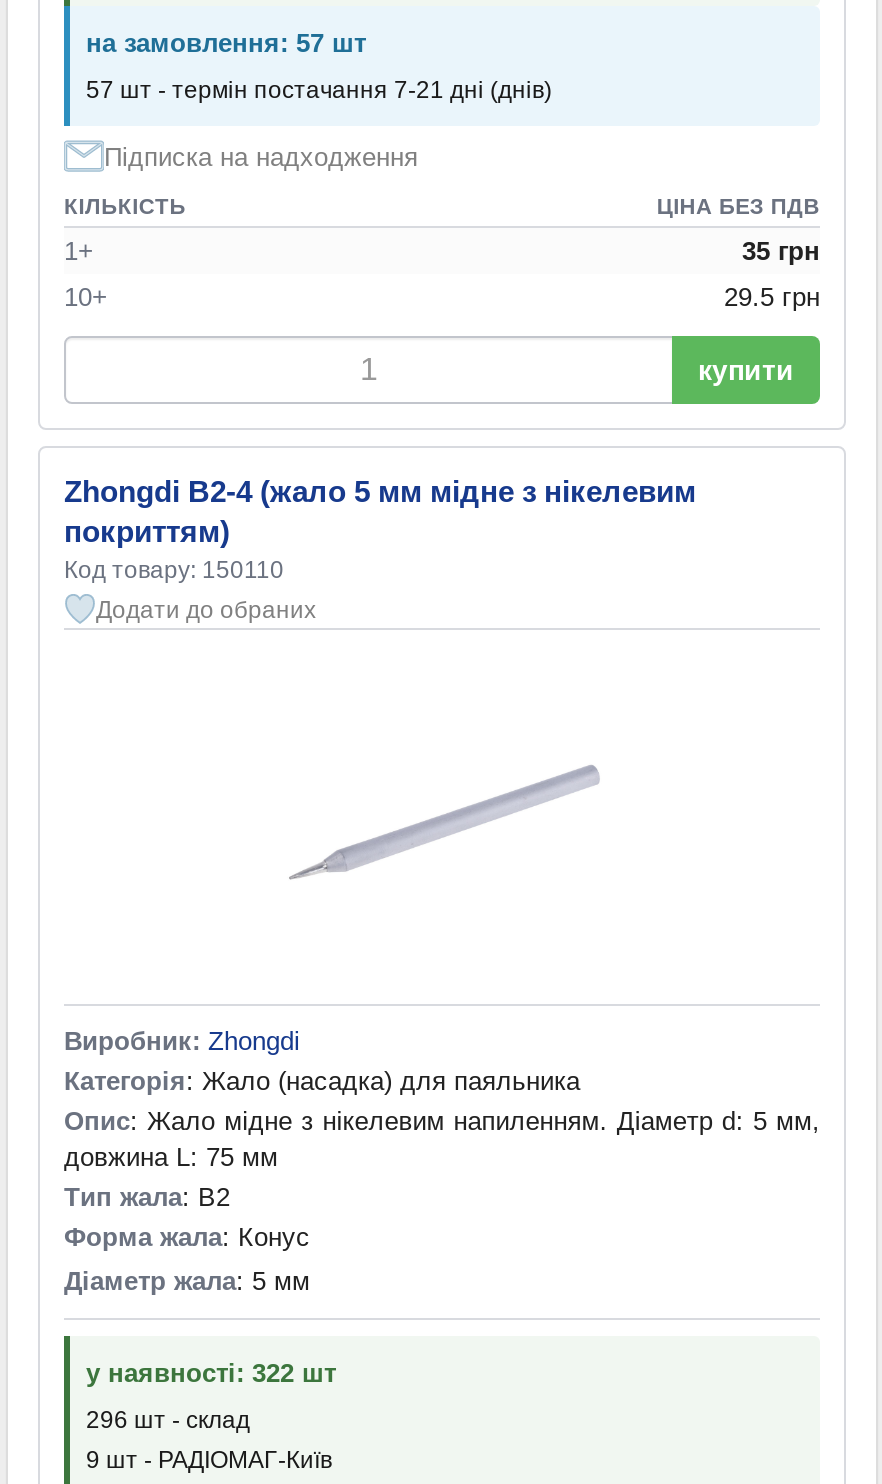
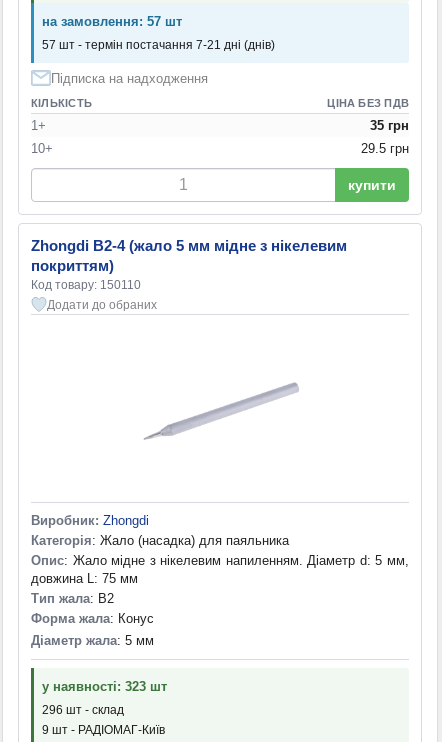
[86,1359,336,1389] у наявності: 322 шт -> [42,679,167,694] у наявності: 323 шт

